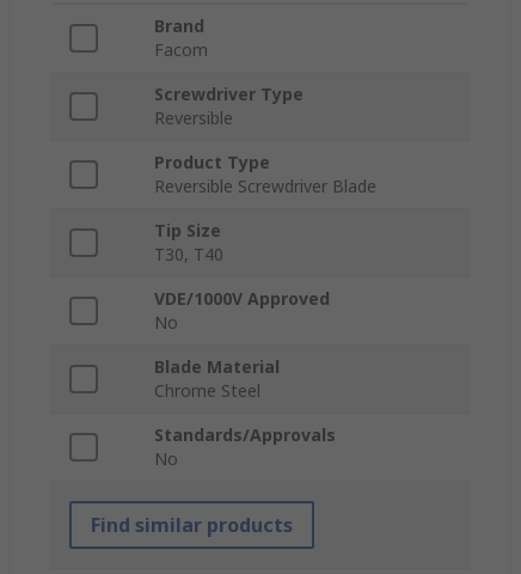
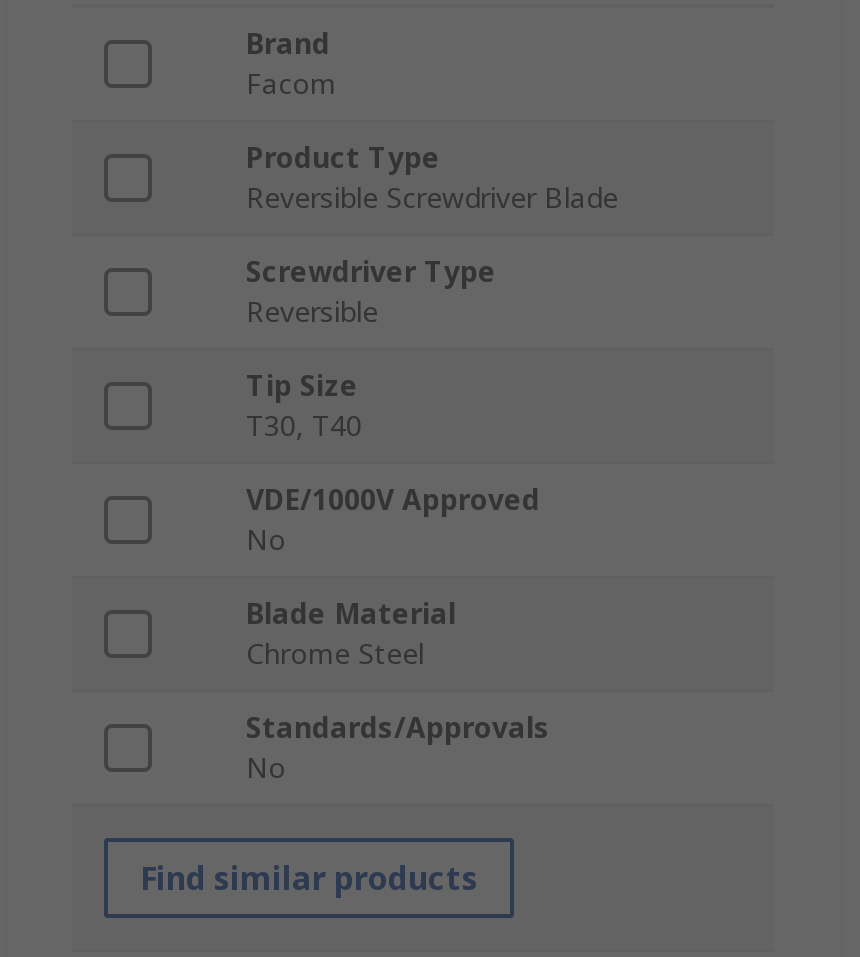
moved [154,83,304,130] -> [246,253,496,331]: Screwdriver Type | Reversible
moved [154,151,376,198] -> [246,139,618,217]: Product Type | Reversible Screwdriver Blade

